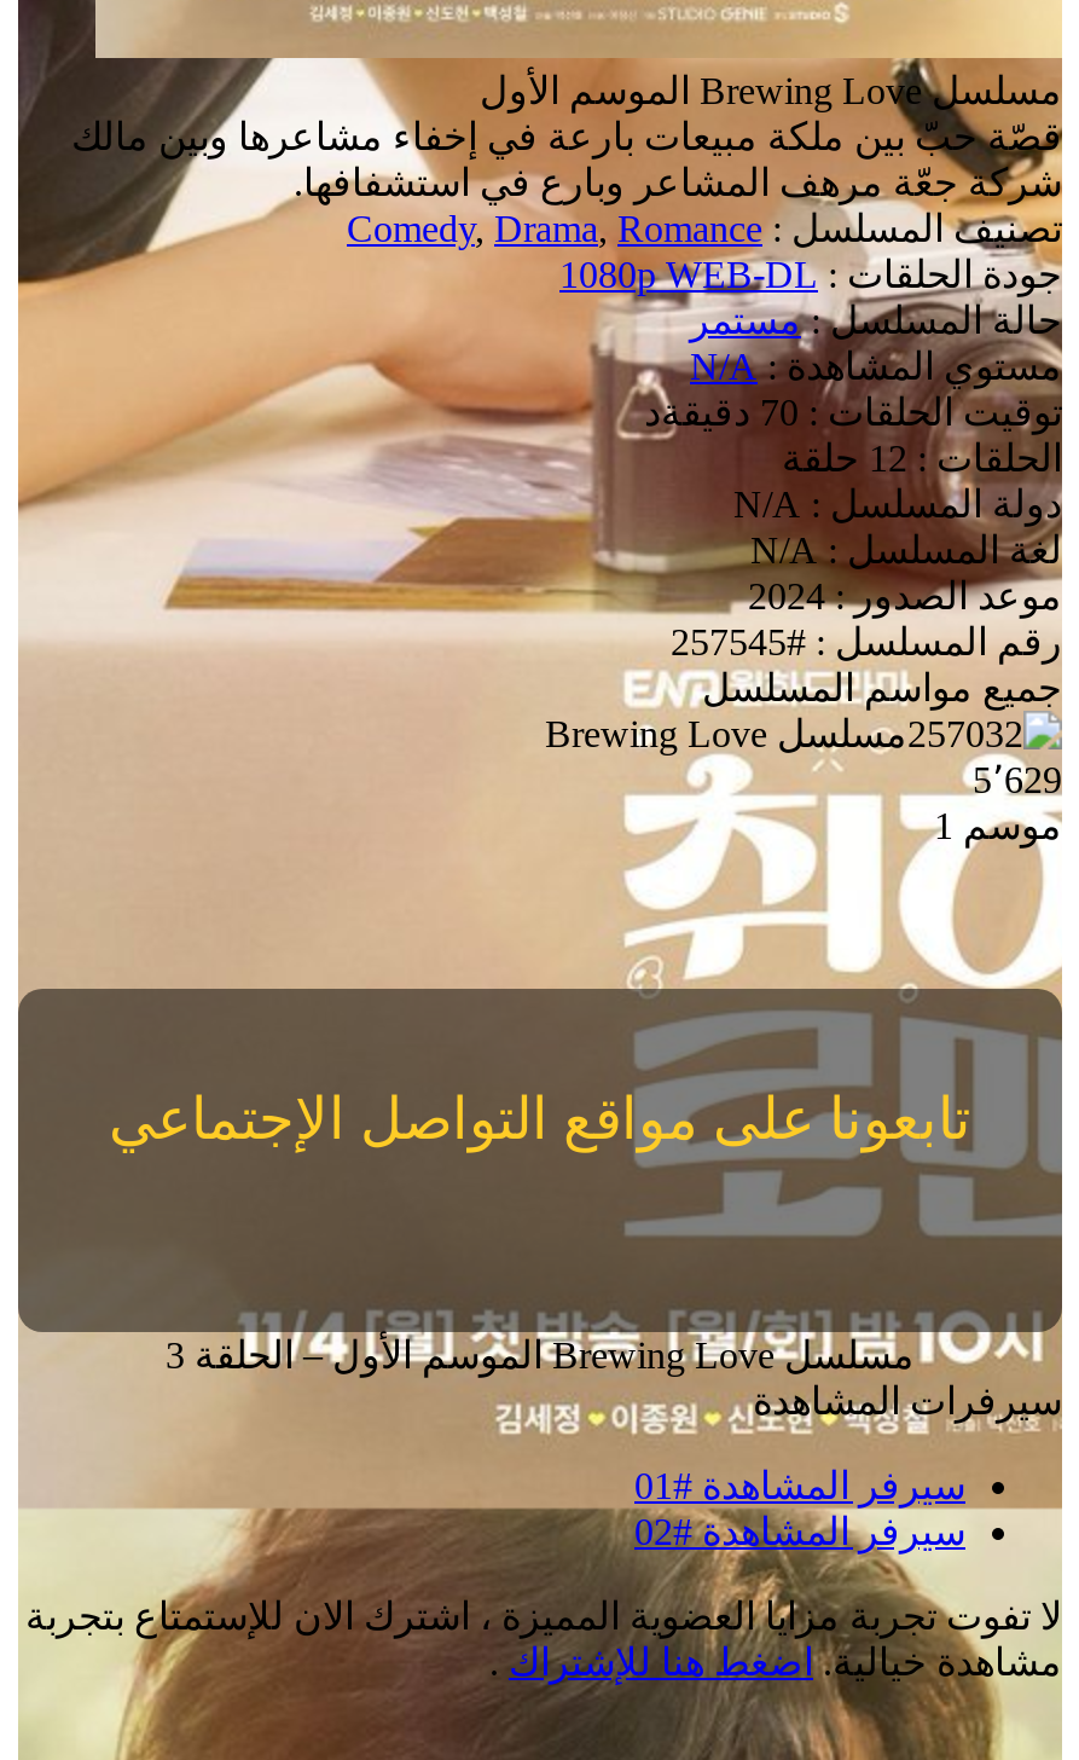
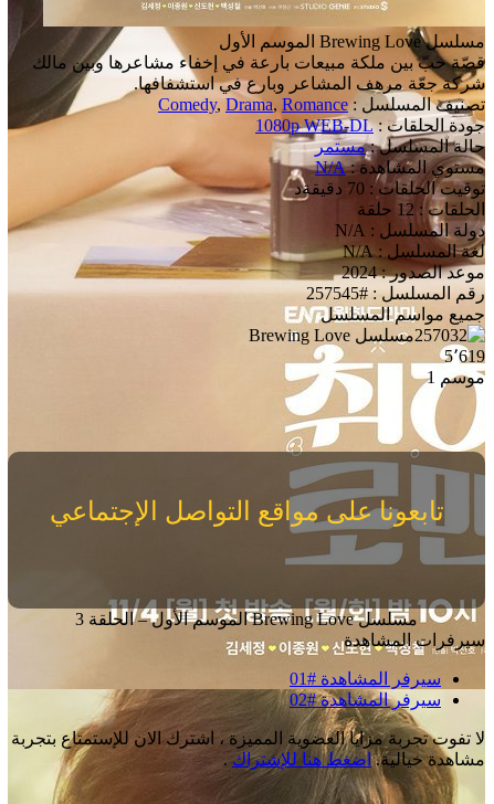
[973,759,1062,800] 5٬629 -> [444,347,485,366] 5٬619

